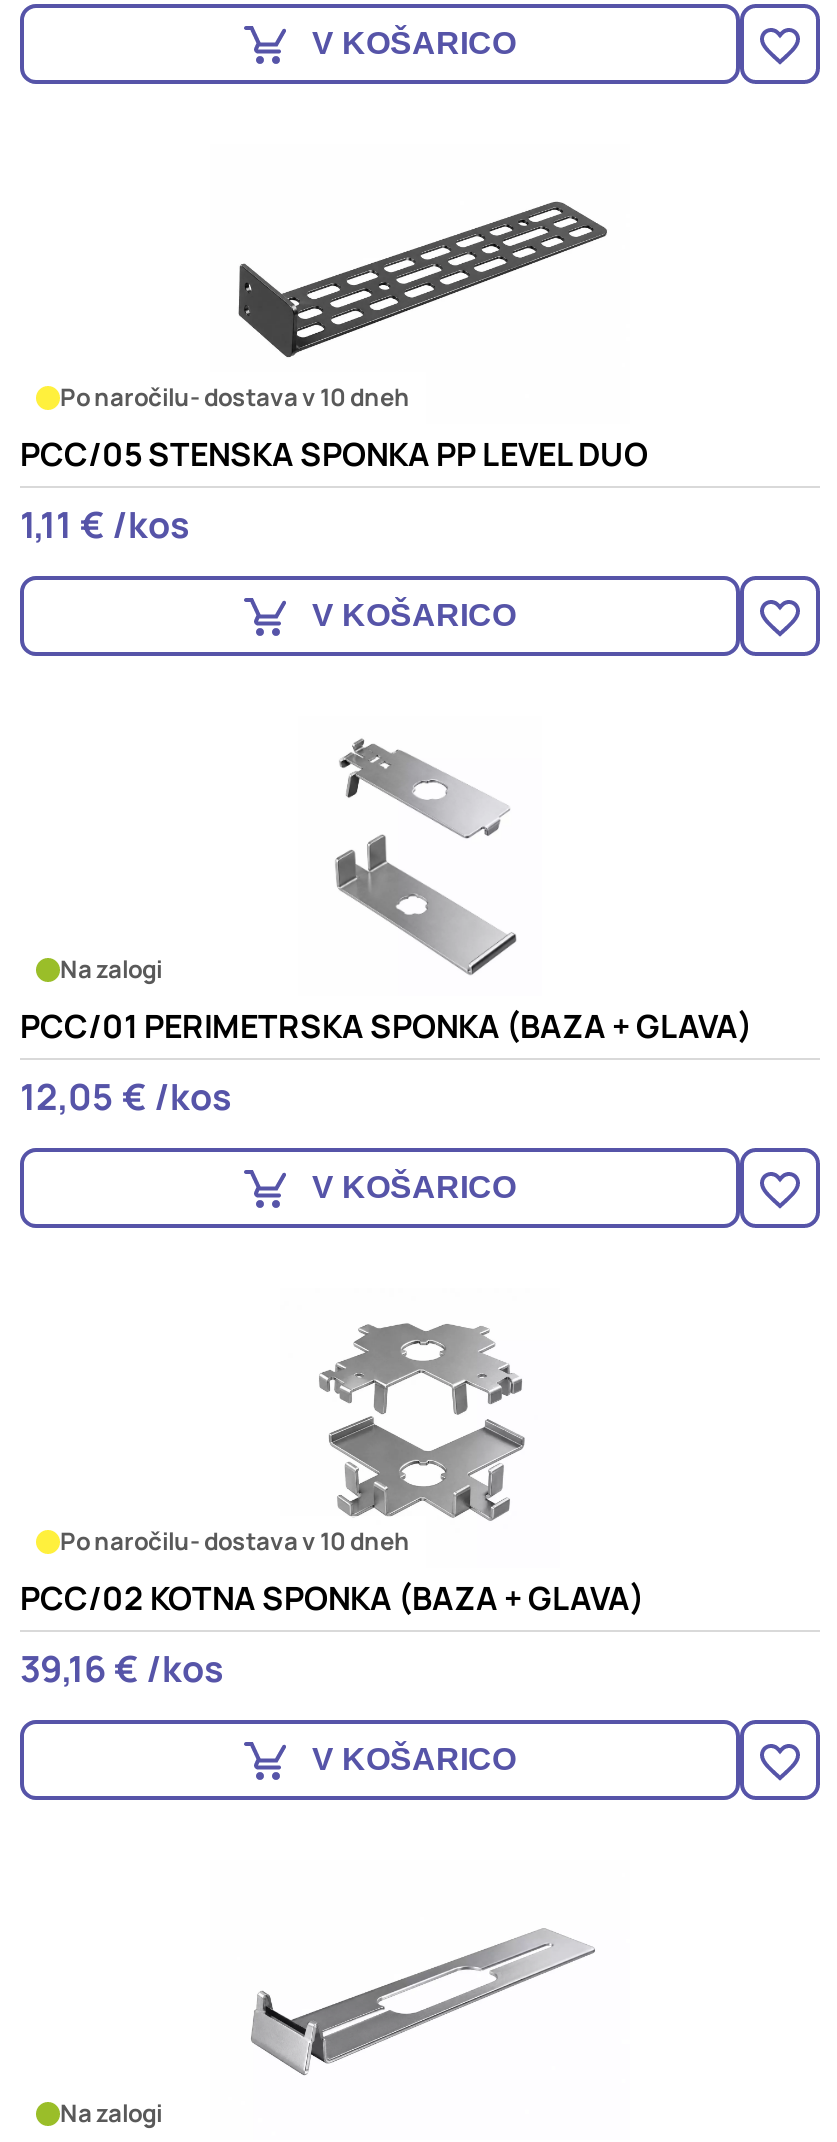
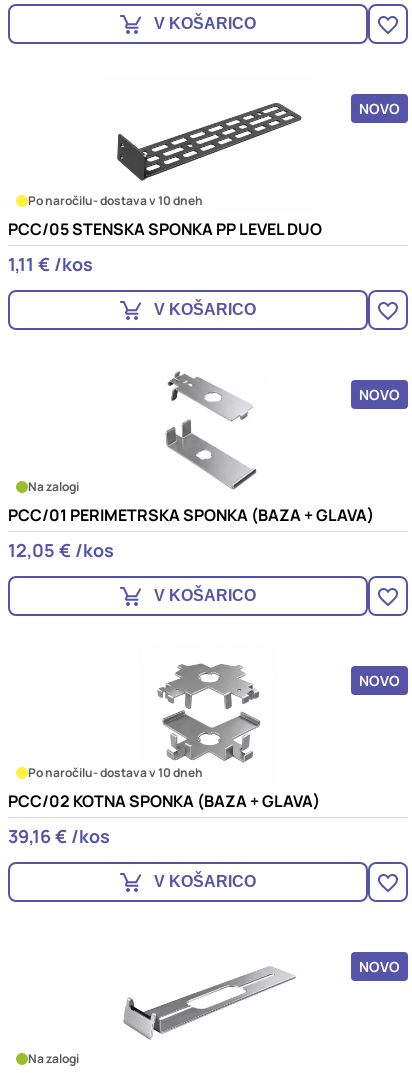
none -> [359,99,400,118] NOVO
none -> [359,385,400,404] NOVO
none -> [359,671,400,690] NOVO
none -> [359,957,400,976] NOVO

